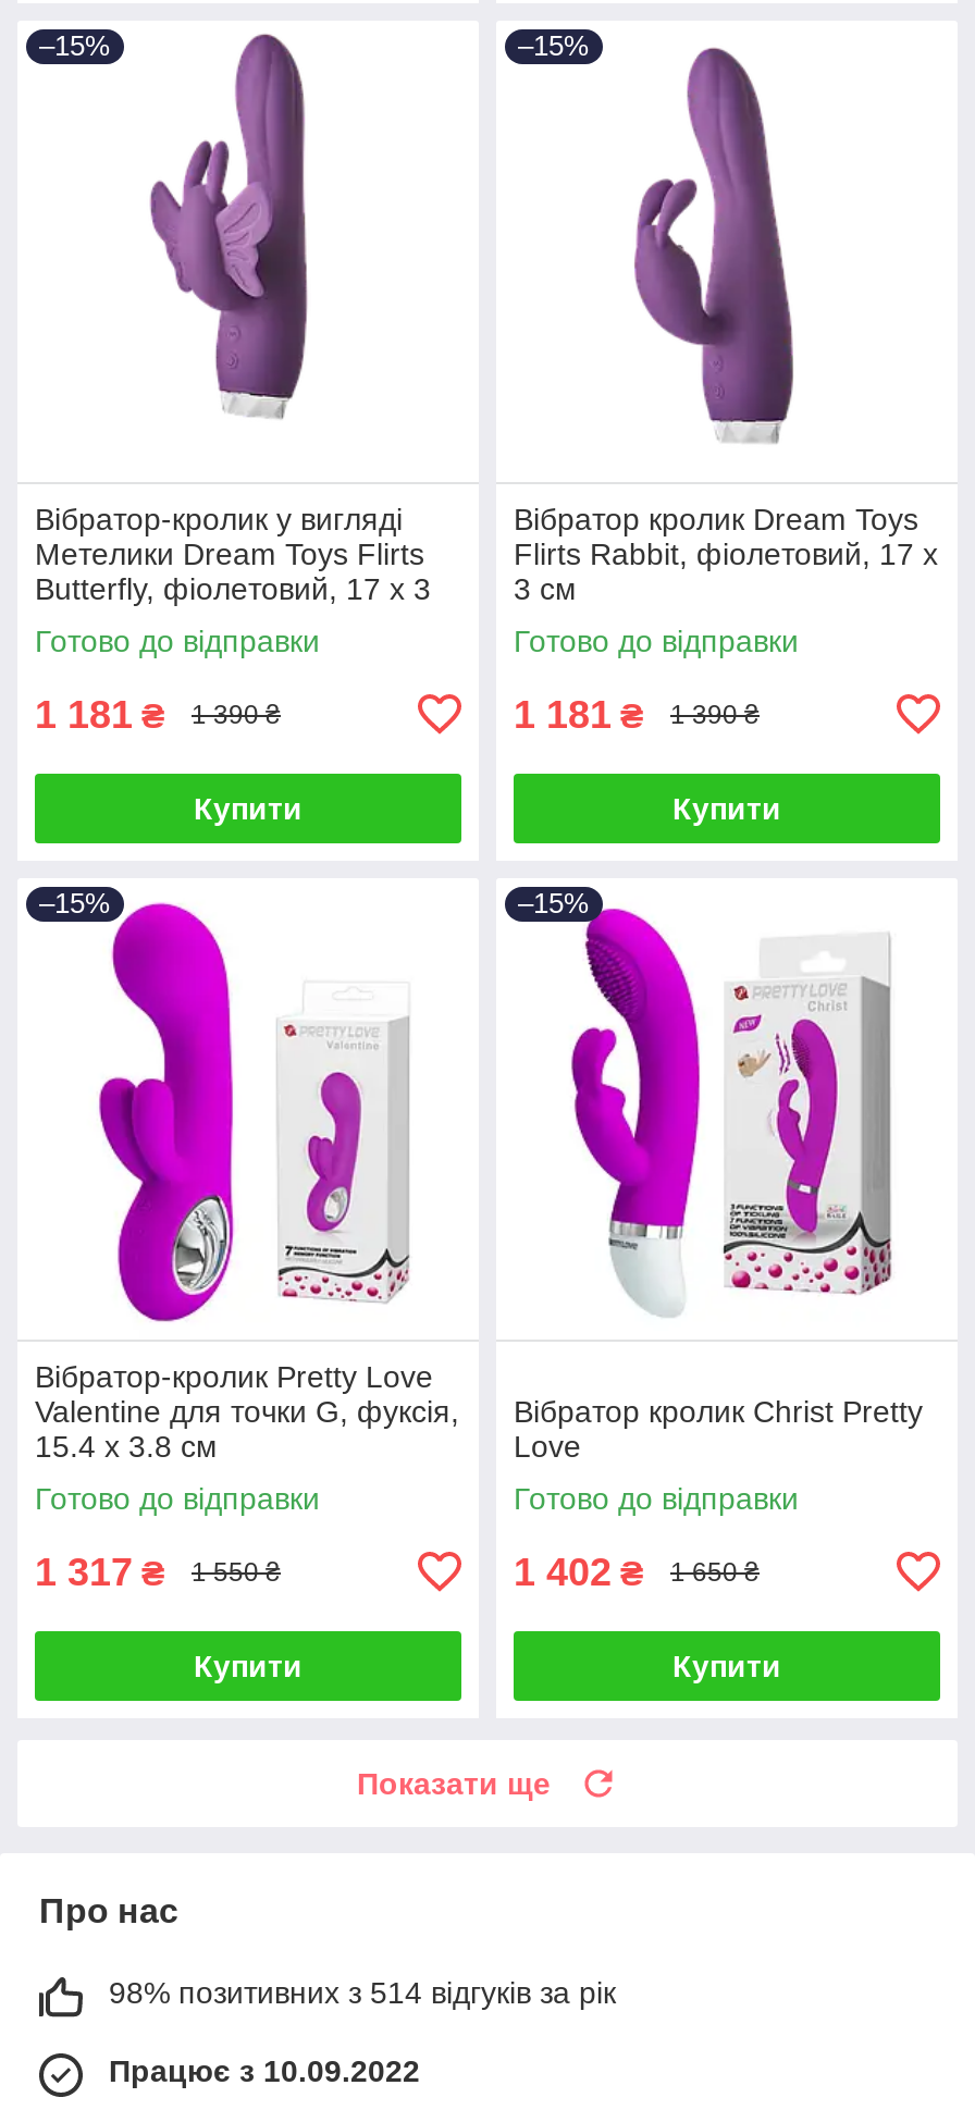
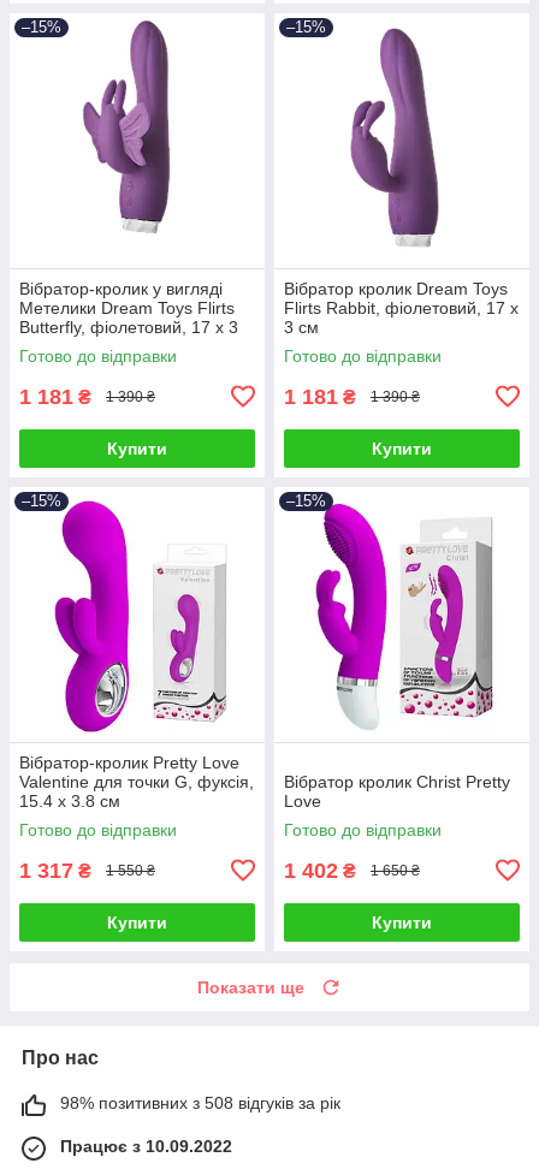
[109,1975,616,2009] 98% позитивних з 514 відгуків за рік -> [60,1093,340,1112] 98% позитивних з 508 відгуків за рік

